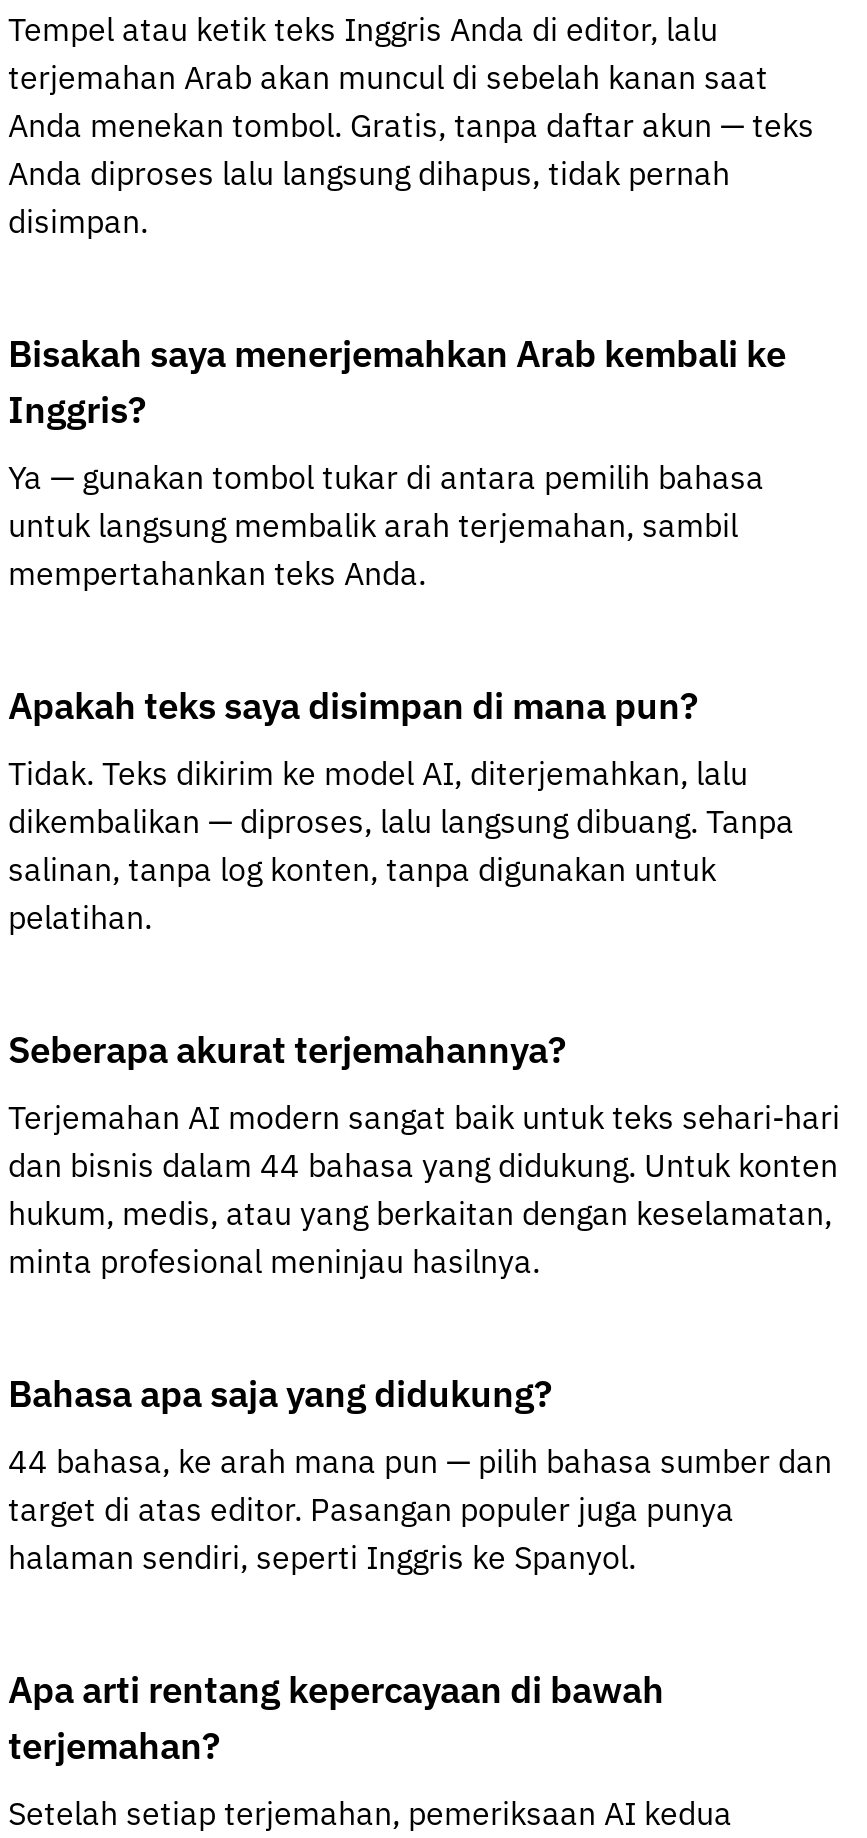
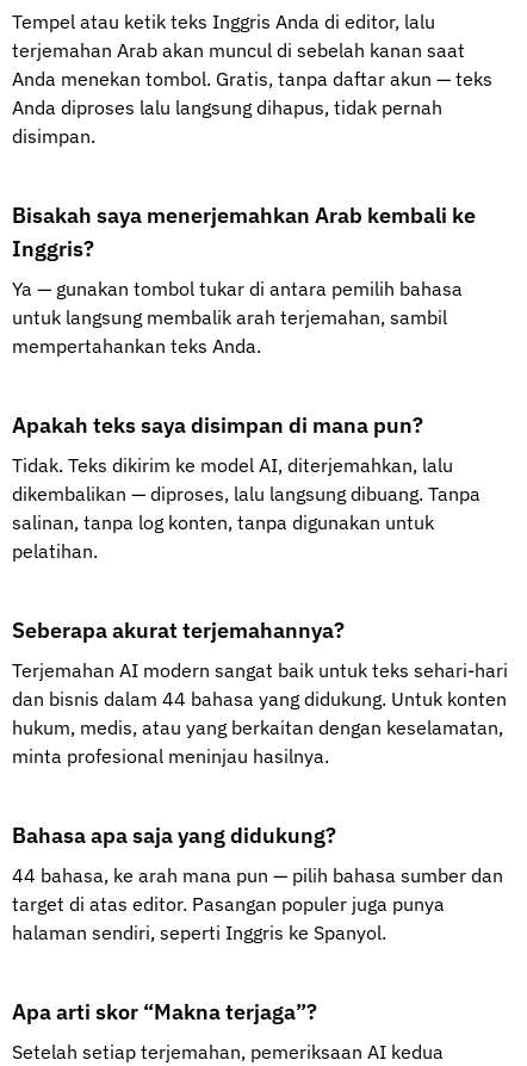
[8,1665,664,1769] Apa arti rentang kepercayaan di bawah | terjemahan? -> [12,996,317,1025] Apa arti skor “Makna terjaga”?

